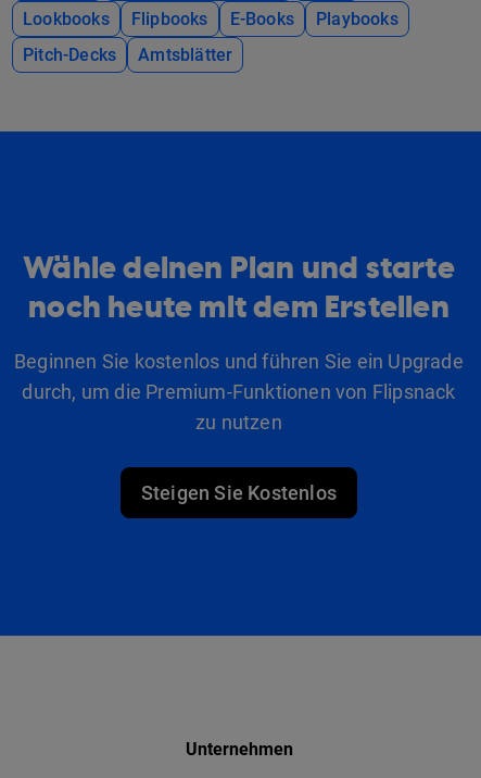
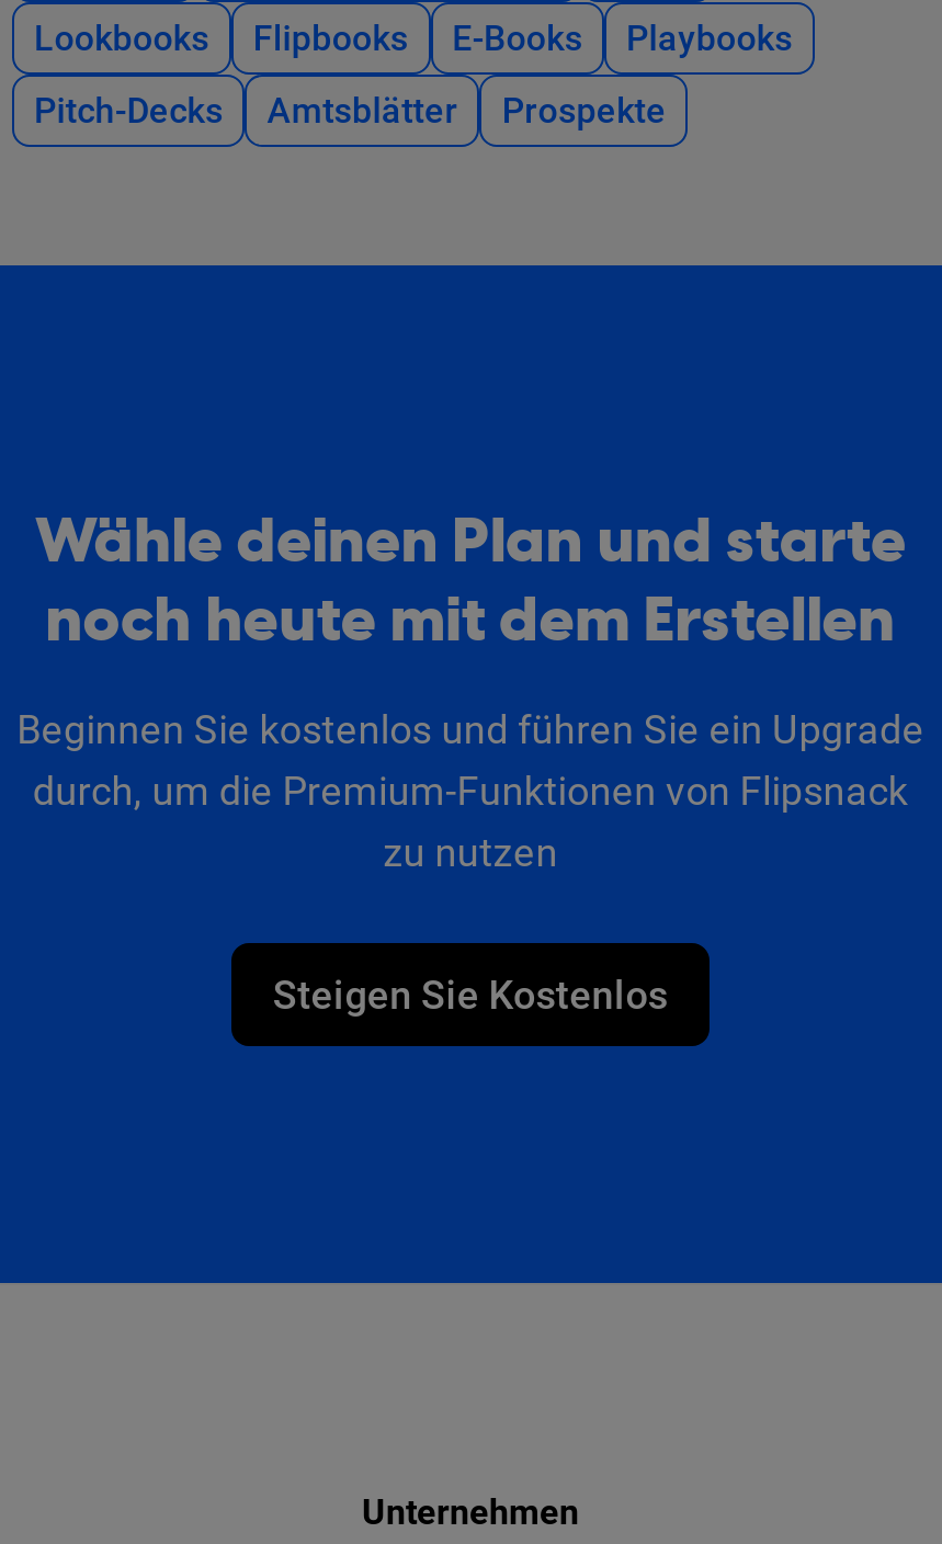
none -> [502,89,666,130] Prospekte

